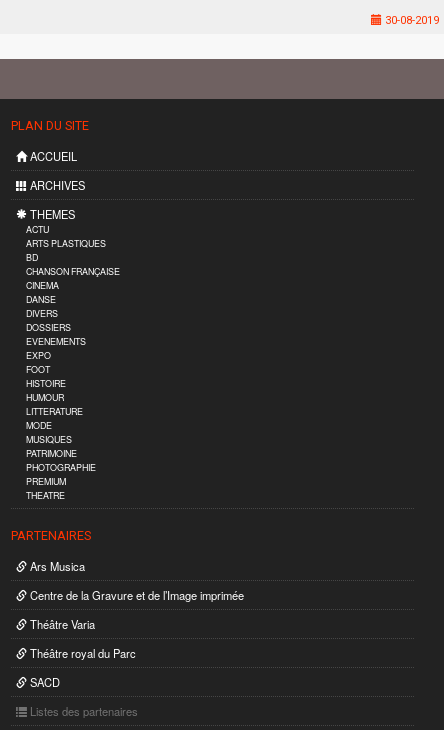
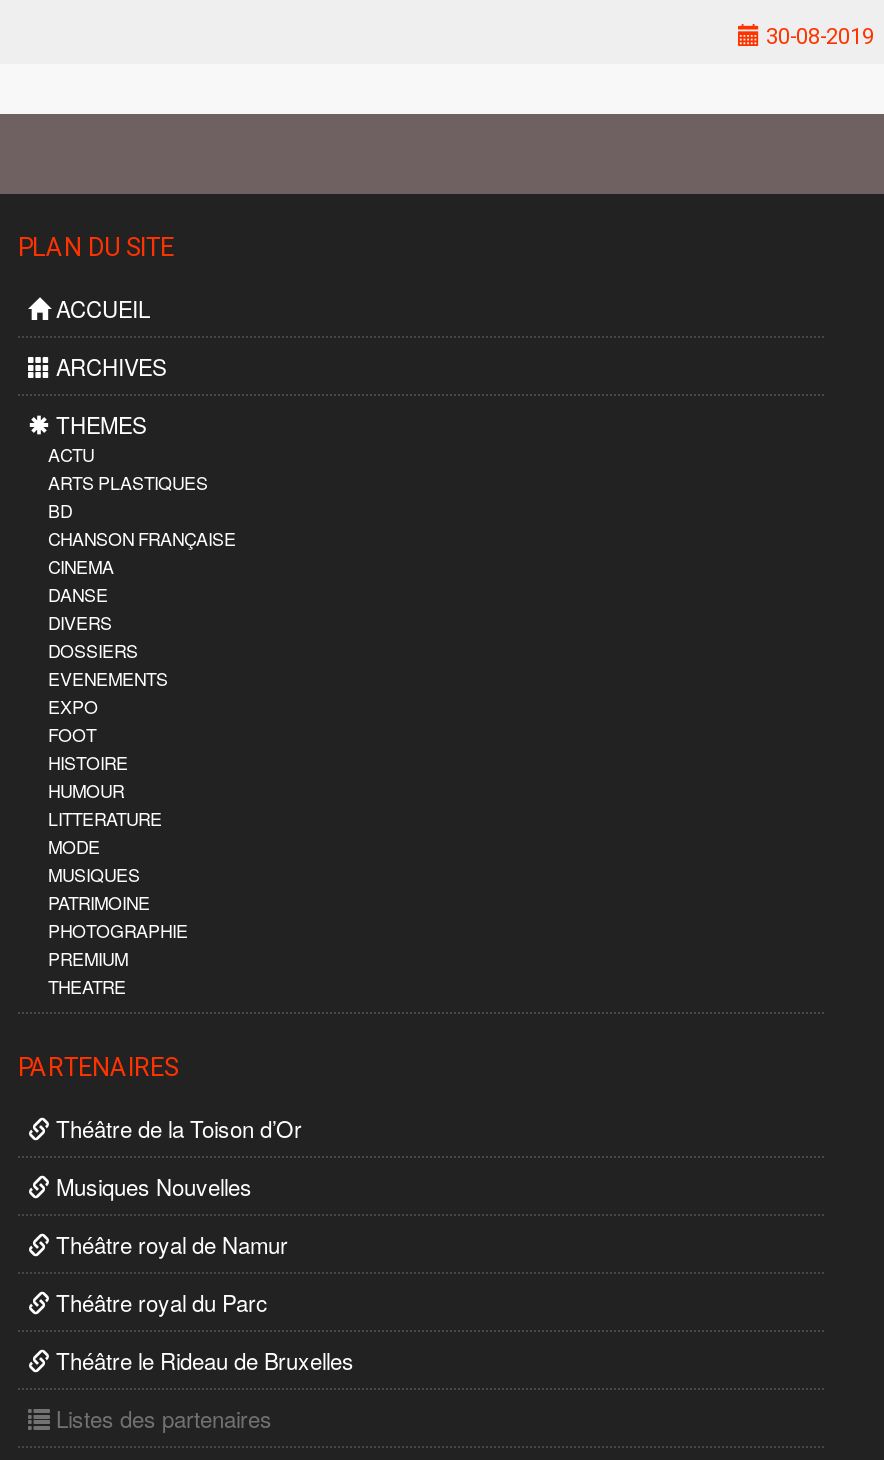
[27,558,85,574] Ars Musica -> [50,1112,302,1144] Théâtre de la Toison d’Or
[27,587,244,603] Centre de la Gravure et de l’Image imprimée -> [50,1170,252,1202] Musiques Nouvelles
[27,616,95,632] Théâtre Varia -> [50,1228,288,1260] Théâtre royal de Namur
[27,674,60,690] SACD -> [50,1344,354,1376] Théâtre le Rideau de Bruxelles

